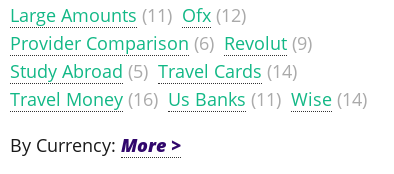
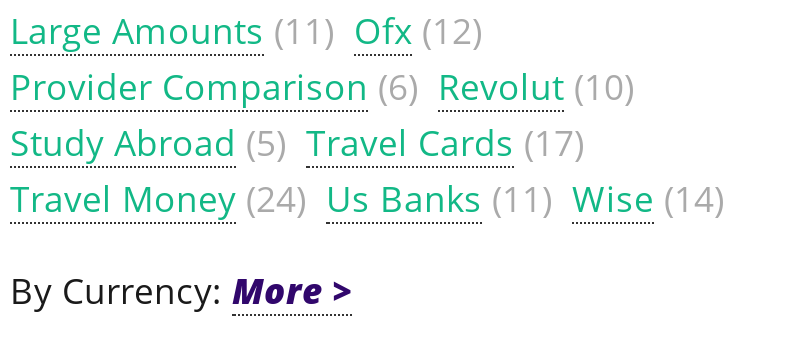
[10,31,312,55] Provider Comparison (6) Revolut (9) -> [10,62,634,110] Provider Comparison (6) Revolut (10)
[10,59,297,83] Study Abroad (5) Travel Cards (14) -> [10,118,584,166] Study Abroad (5) Travel Cards (17)
[10,87,367,111] Travel Money (16) Us Banks (11) Wise (14) -> [10,174,724,222] Travel Money (24) Us Banks (11) Wise (14)

